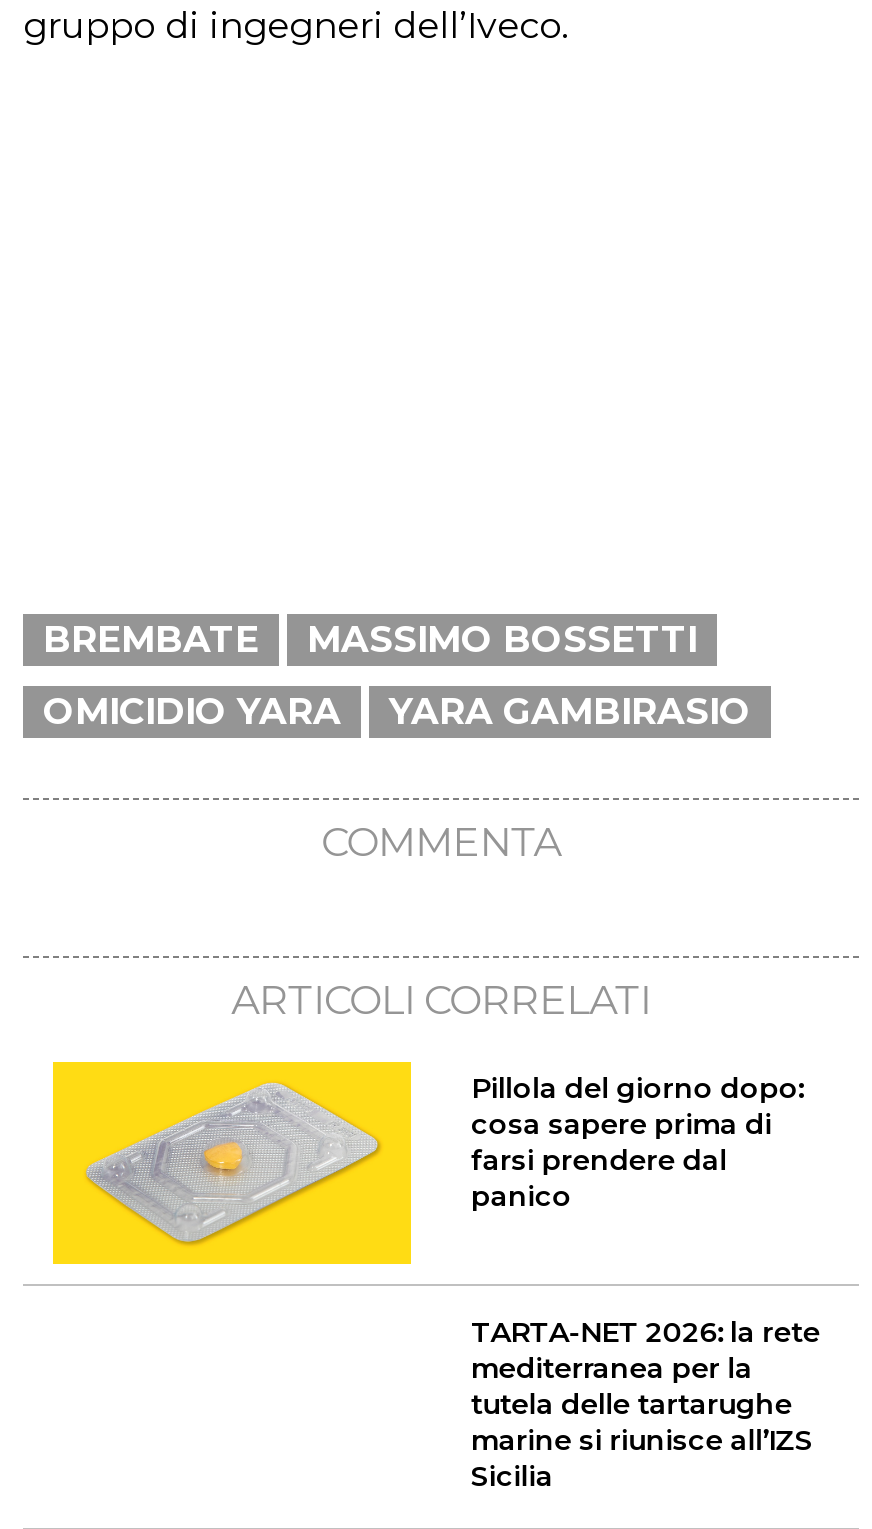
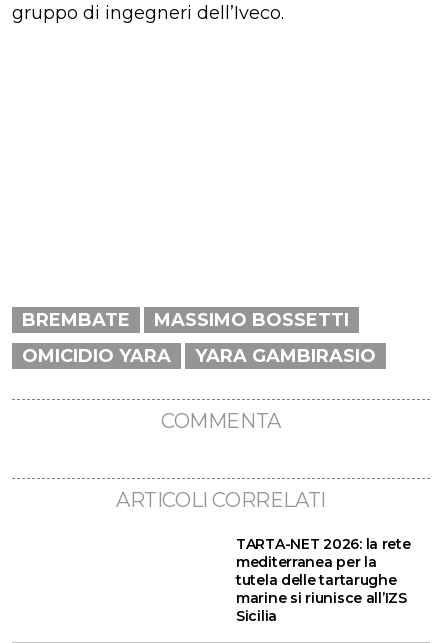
[51,1058,804,1266] [image] | Pillola del giorno dopo: | cosa sapere prima di | farsi prendere dal | panico -> none

